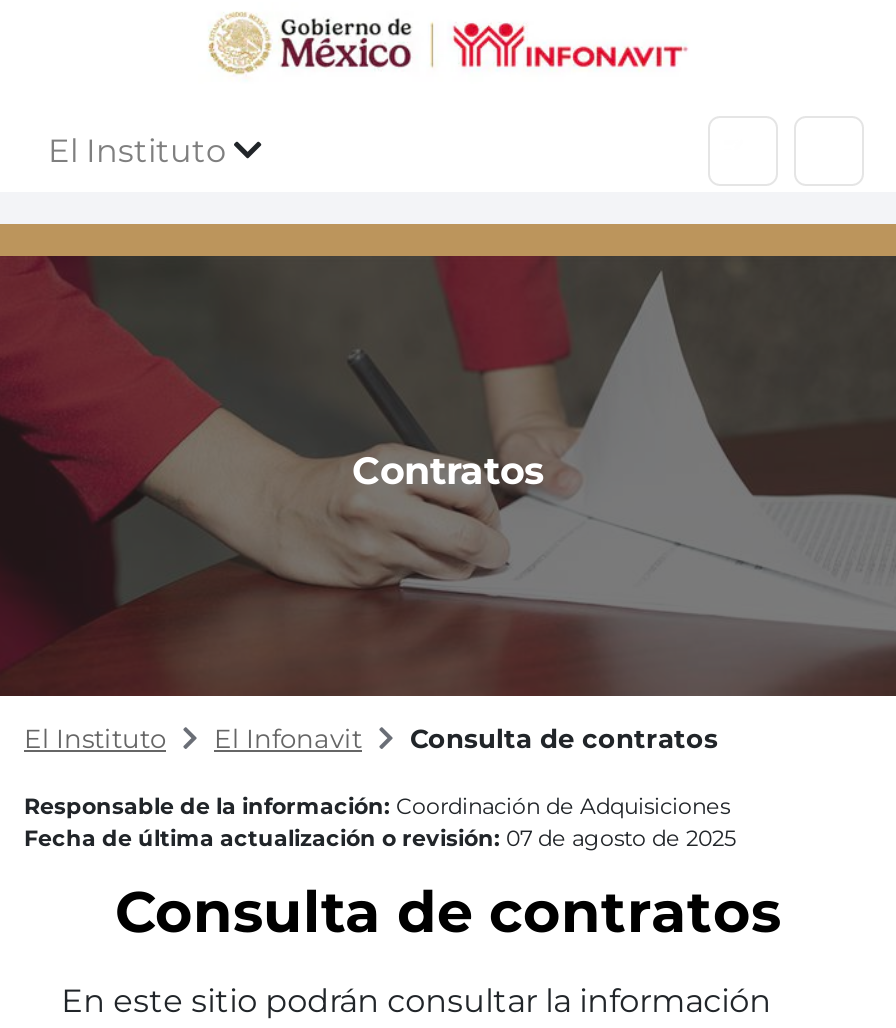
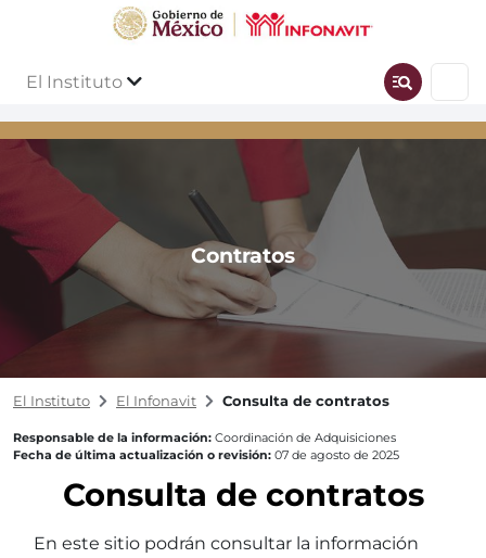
none -> [383,62,423,102] [image]

